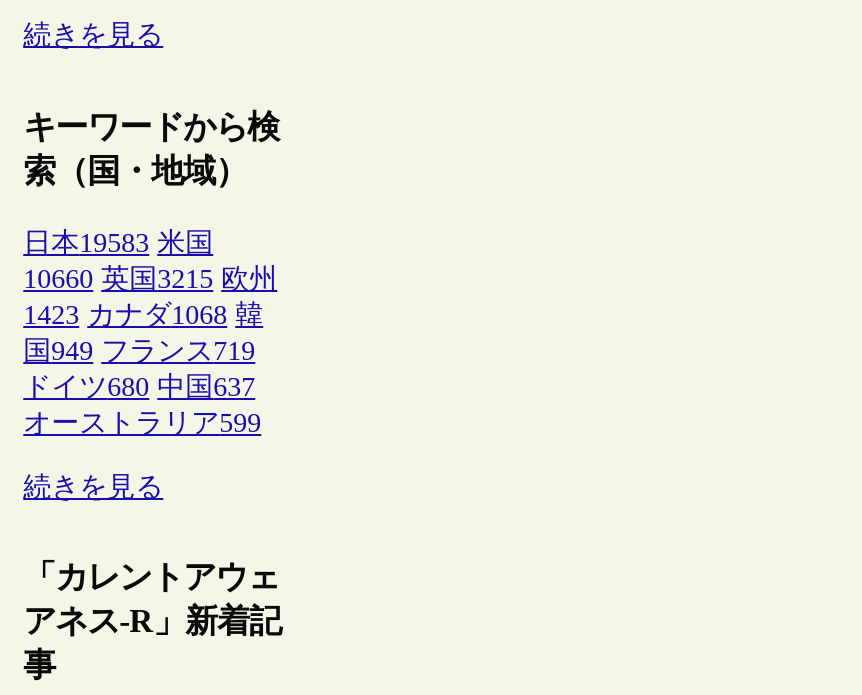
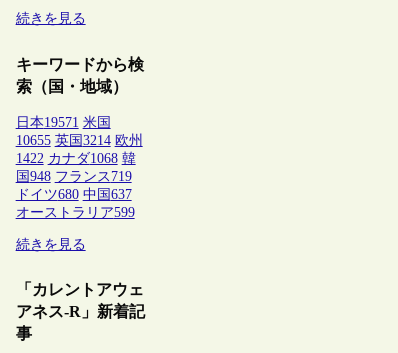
[23,228,213,258] 日本19583 米国 -> [16,115,111,130] 日本19571 米国
[23,264,277,294] 10660 英国3215 欧州 -> [16,133,143,148] 10655 英国3214 欧州
[23,300,263,330] 1423 カナダ1068 韓 -> [16,151,136,166] 1422 カナダ1068 韓
[23,336,255,366] 国949 フランス719 -> [16,169,132,184] 国948 フランス719

